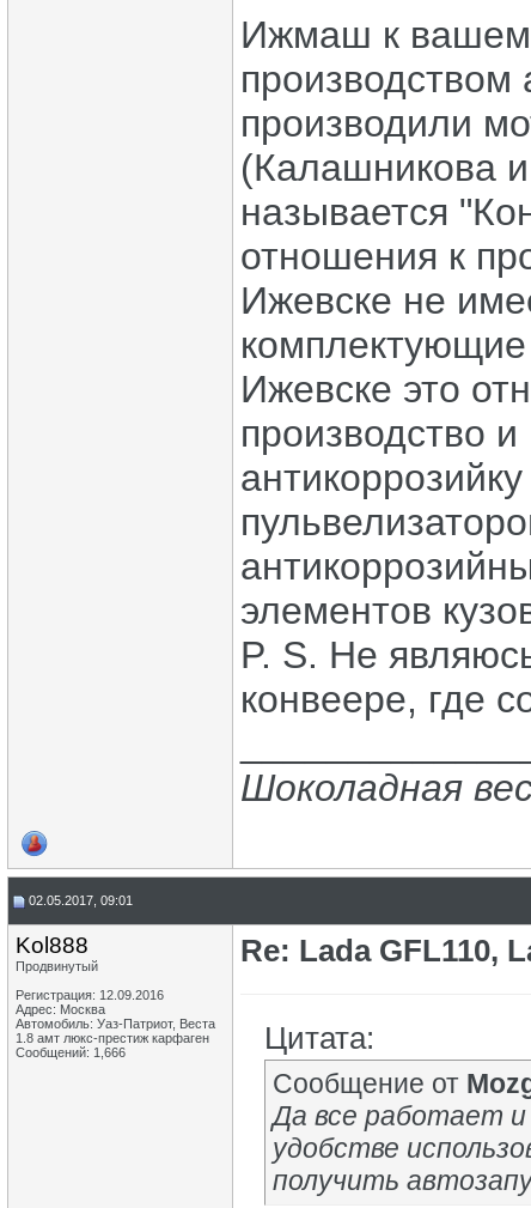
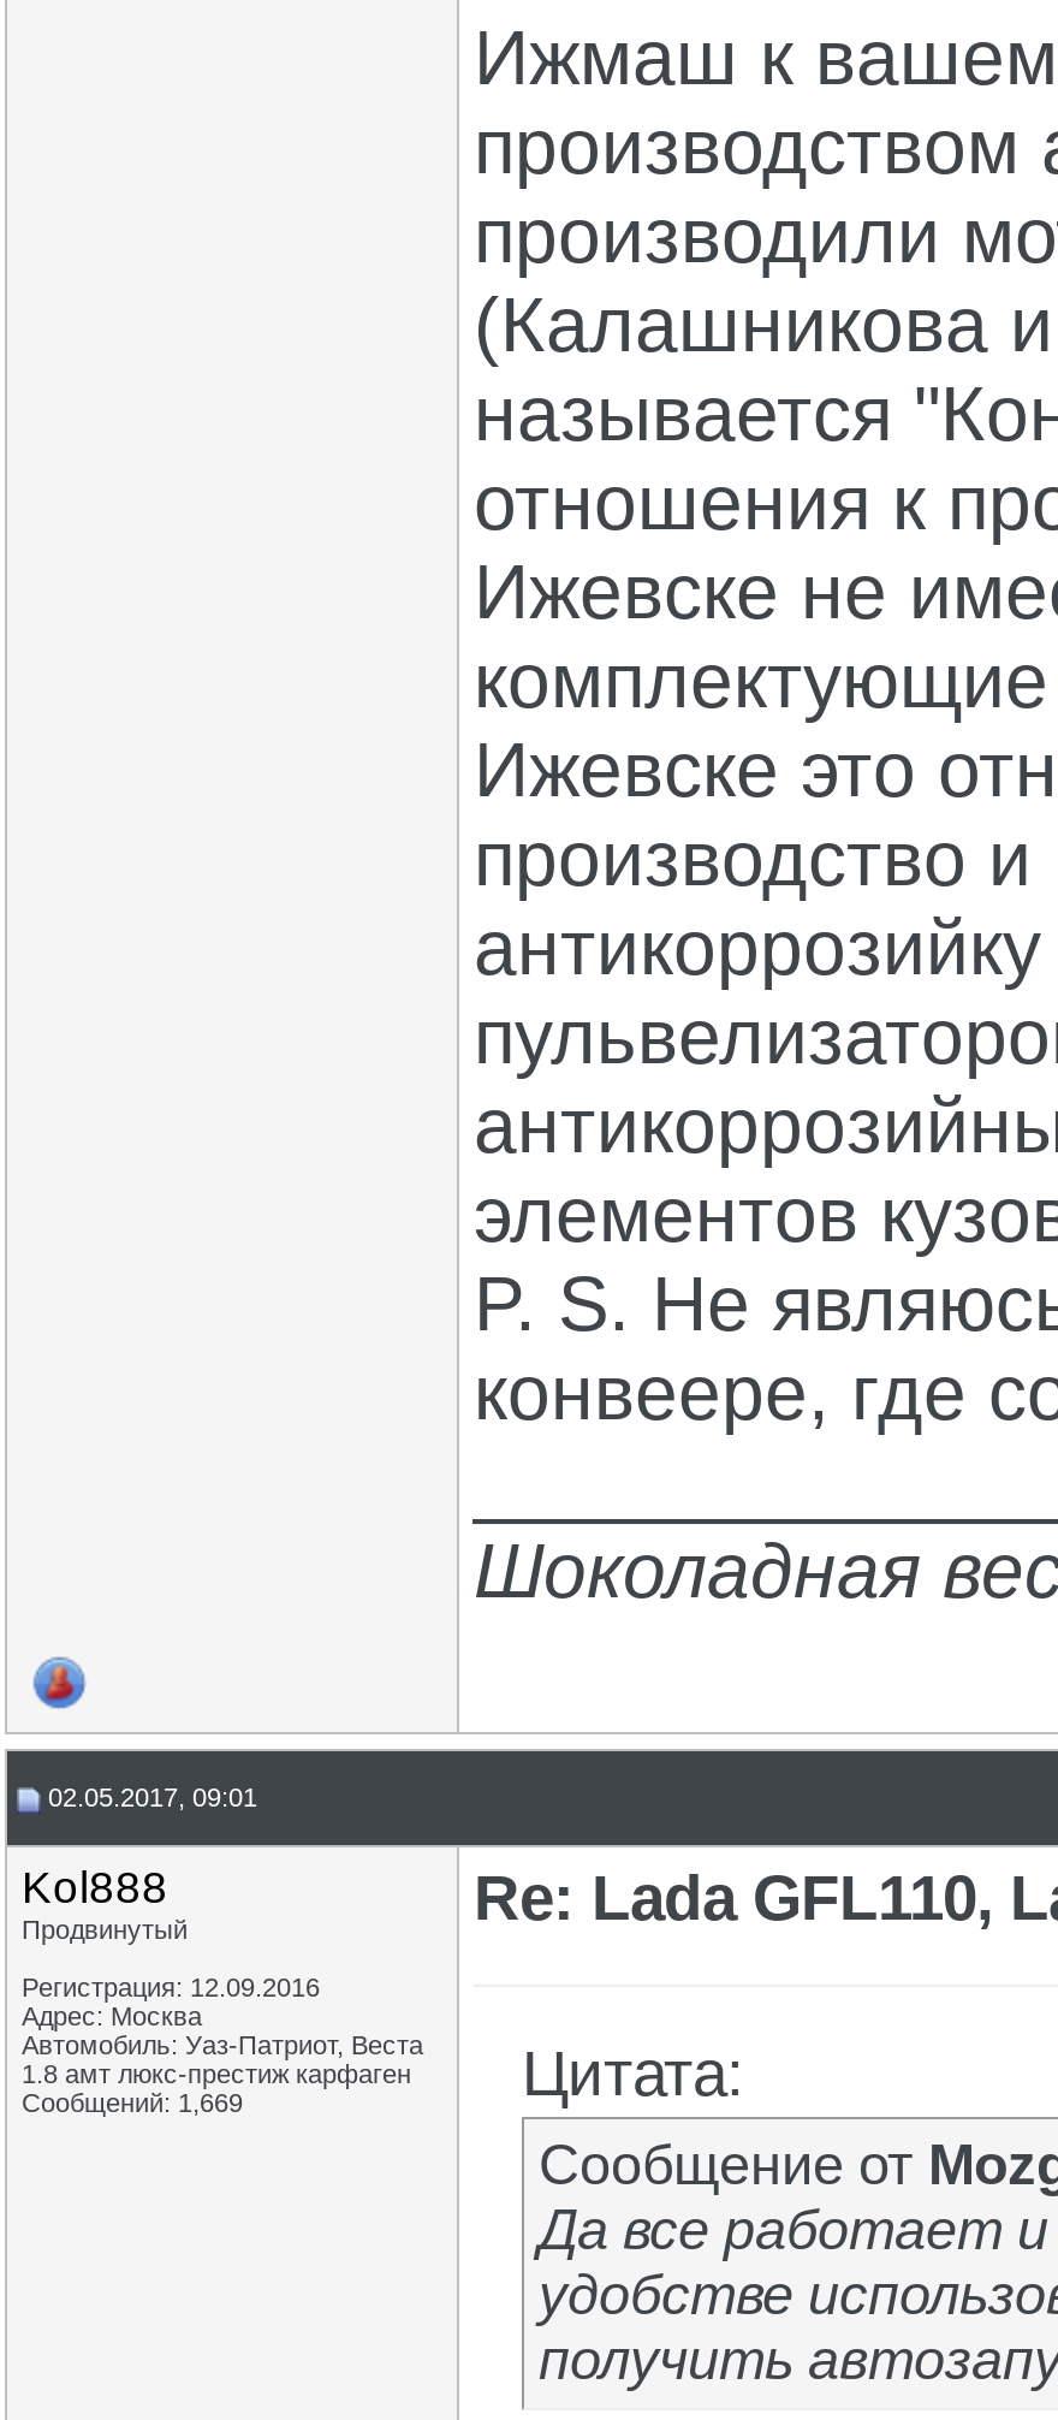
[16,1045,126,1060] Сообщений: 1,666 -> [22,2088,243,2117] Сообщений: 1,669

